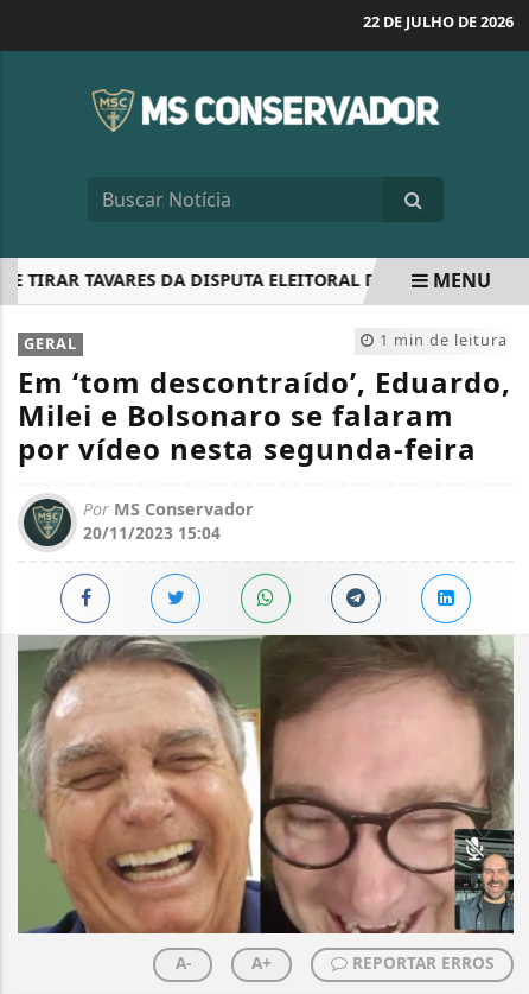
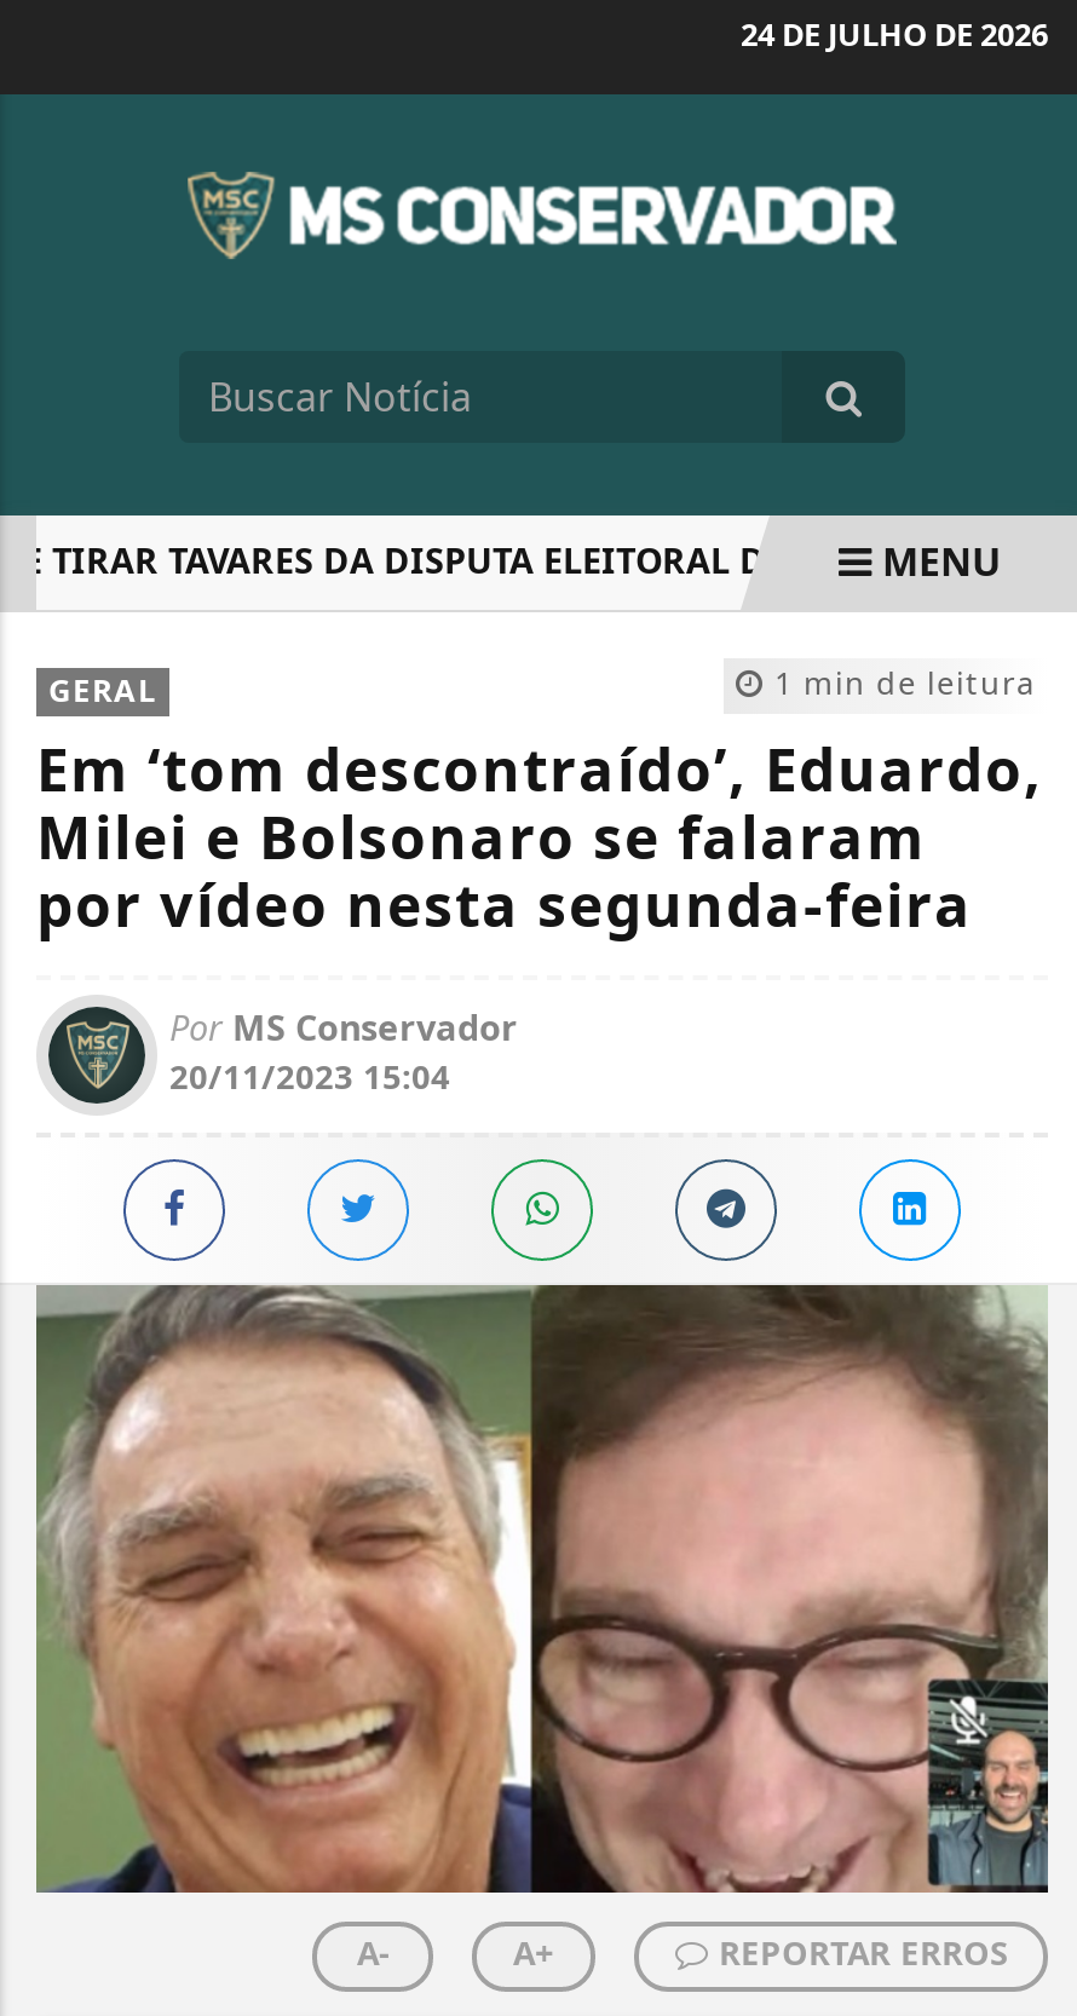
[363,11,514,32] 22 DE JULHO DE 2026 -> [741,12,1048,56] 24 DE JULHO DE 2026

